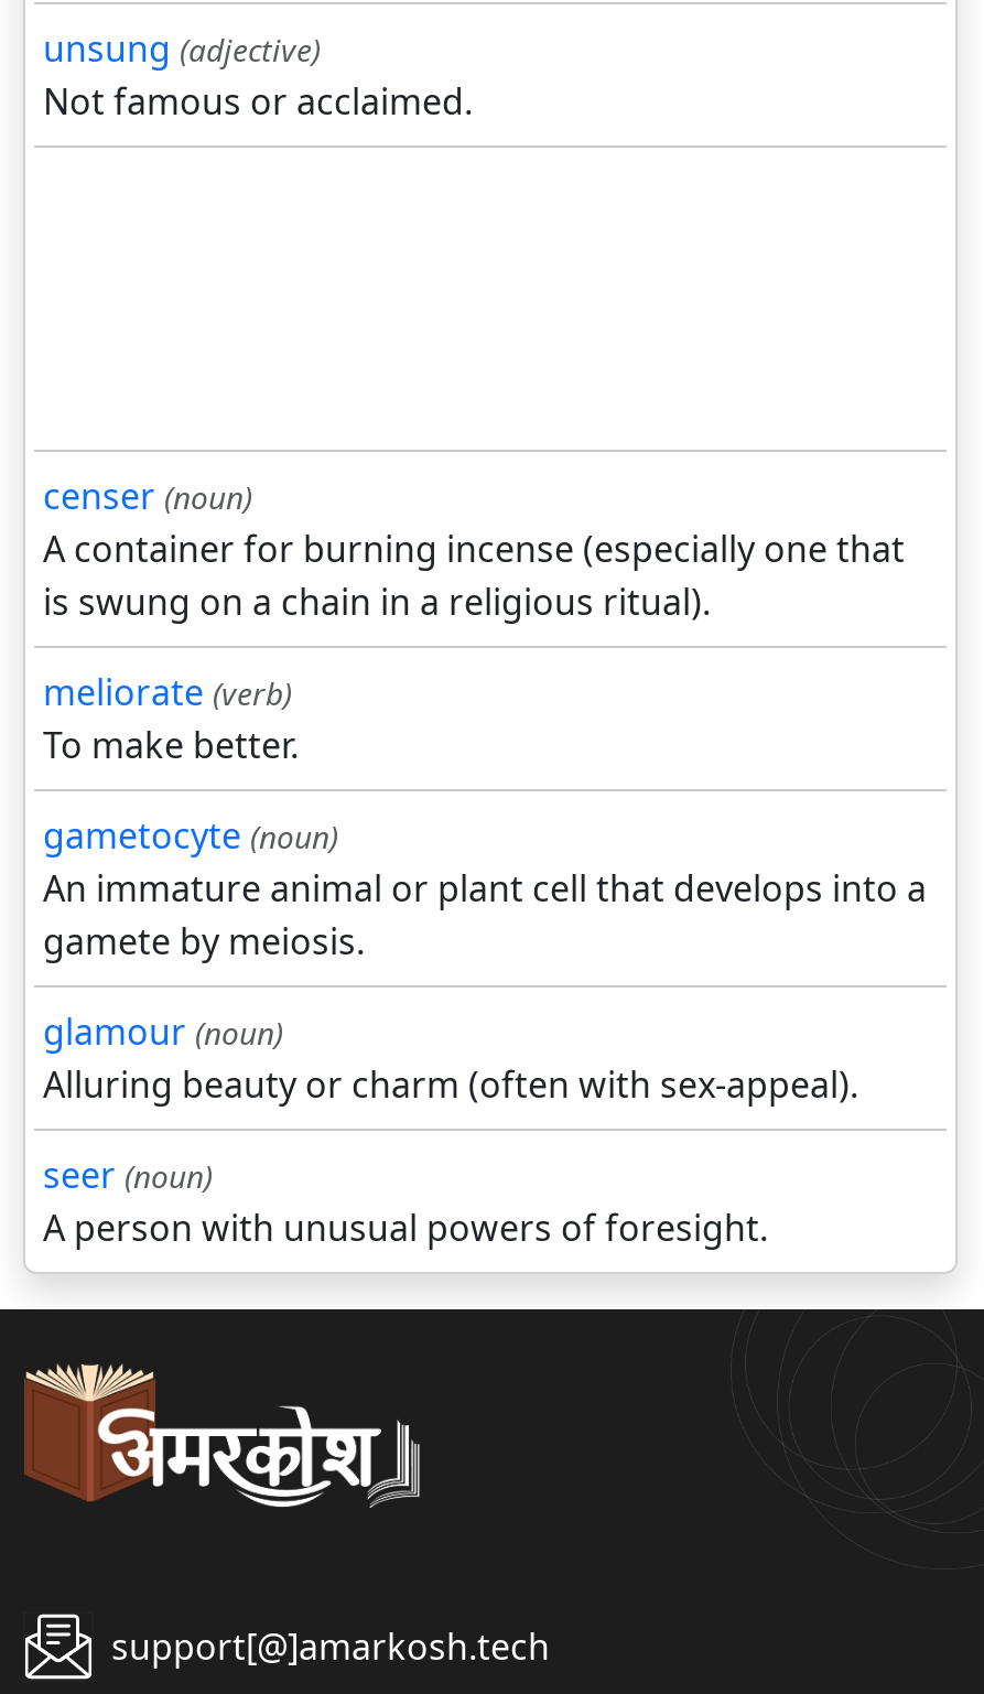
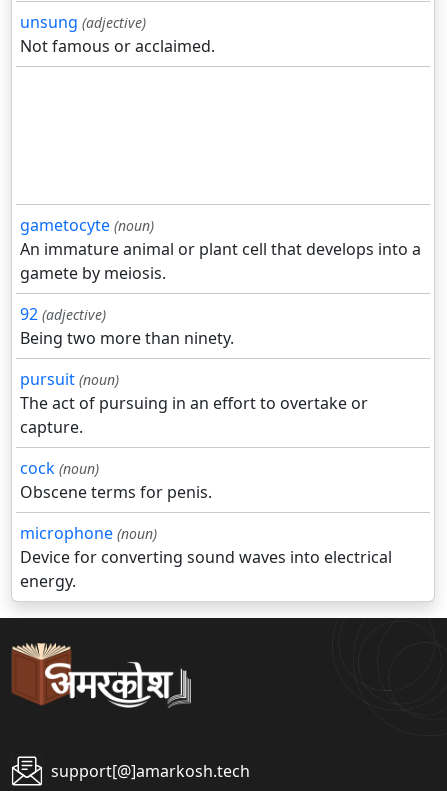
[43,472,905,770] censer (noun) | A container for burning incense (especially one that | is swung on a chain in a religious ritual). | meliorate (verb) | To make better. -> none
moved [43,812,927,966] -> [20,214,421,284]: gametocyte (noun) | An immature animal or plant cell that develops into a | gamete by meiosis.
[43,1008,858,1252] glamour (noun) | Alluring beauty or charm (often with sex-appeal). | seer (noun) | A person with unusual powers of foresight. -> [20,303,392,592] 92 (adjective) | Being two more than ninety. | pursuit (noun) | The act of pursuing in an effort to overtake or | capture. | cock (noun) | Obscene terms for penis. | microphone (noun) | Device for converting sound waves into electrical | energy.

